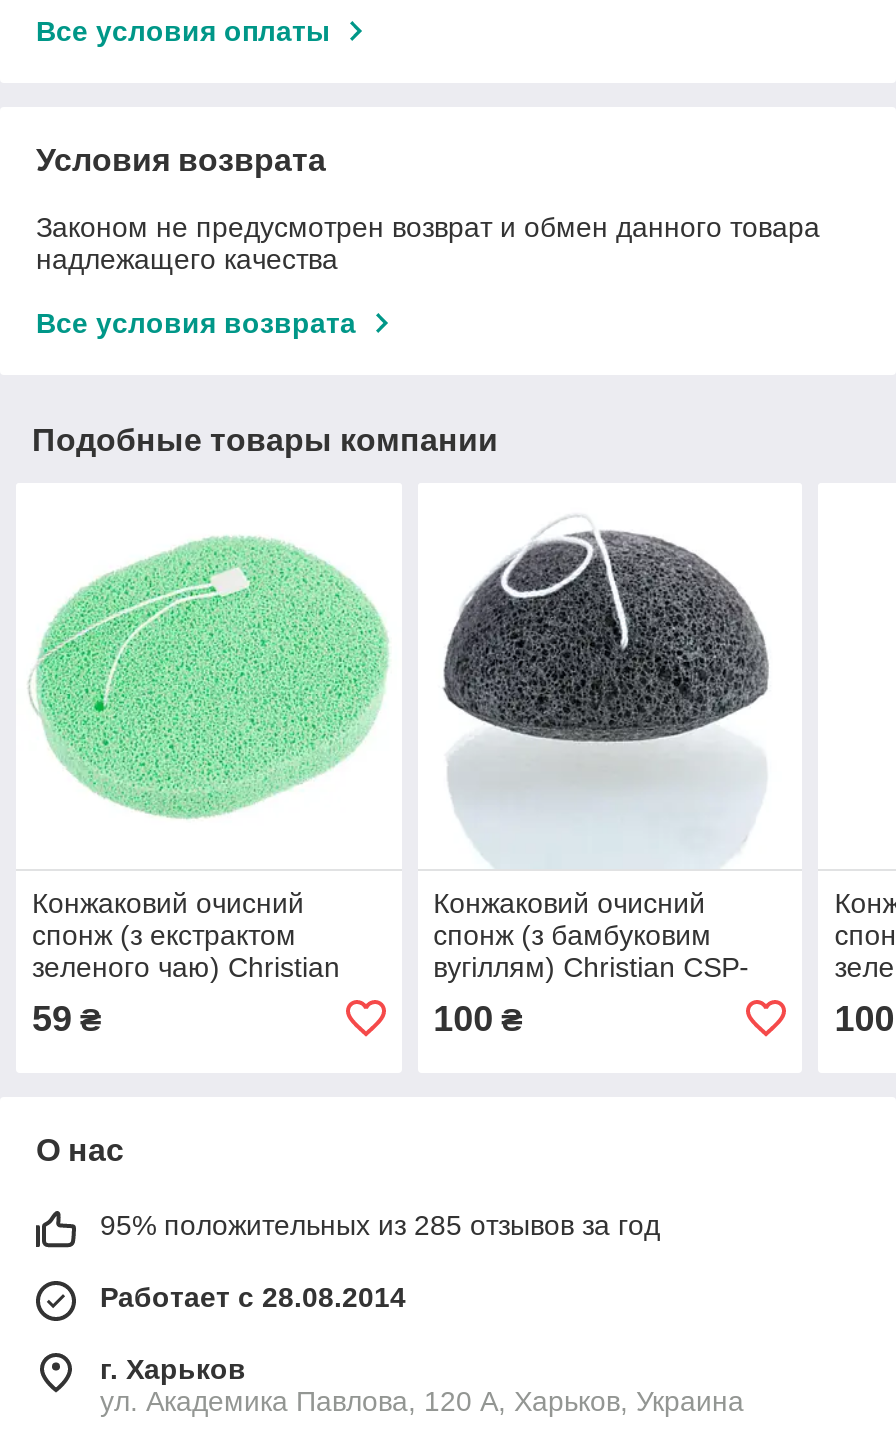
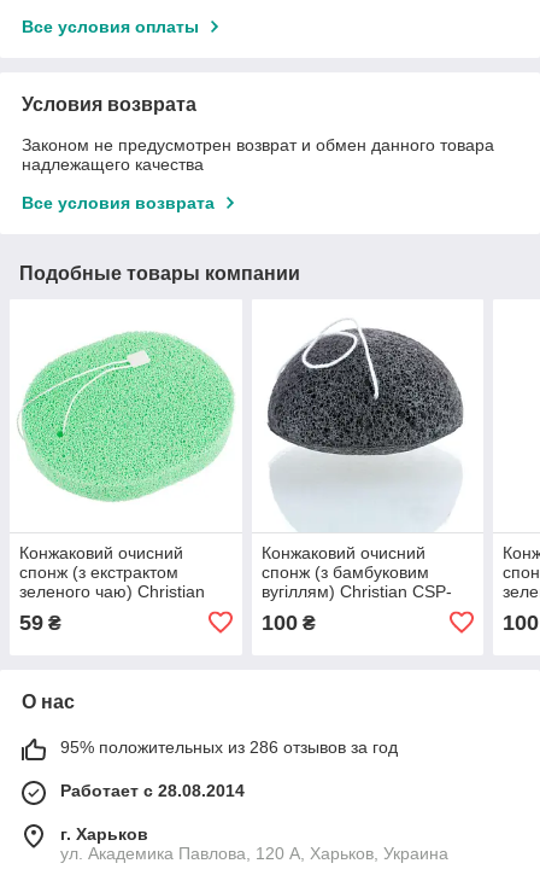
[100,1209,660,1241] 95% положительных из 285 отзывов за год -> [60,737,398,756] 95% положительных из 286 отзывов за год

